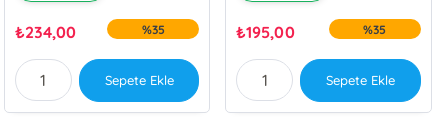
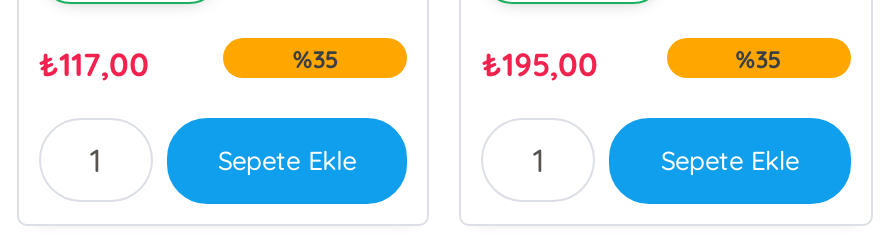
[15,21,76,41] ₺234,00 -> [39,43,149,83] ₺117,00

